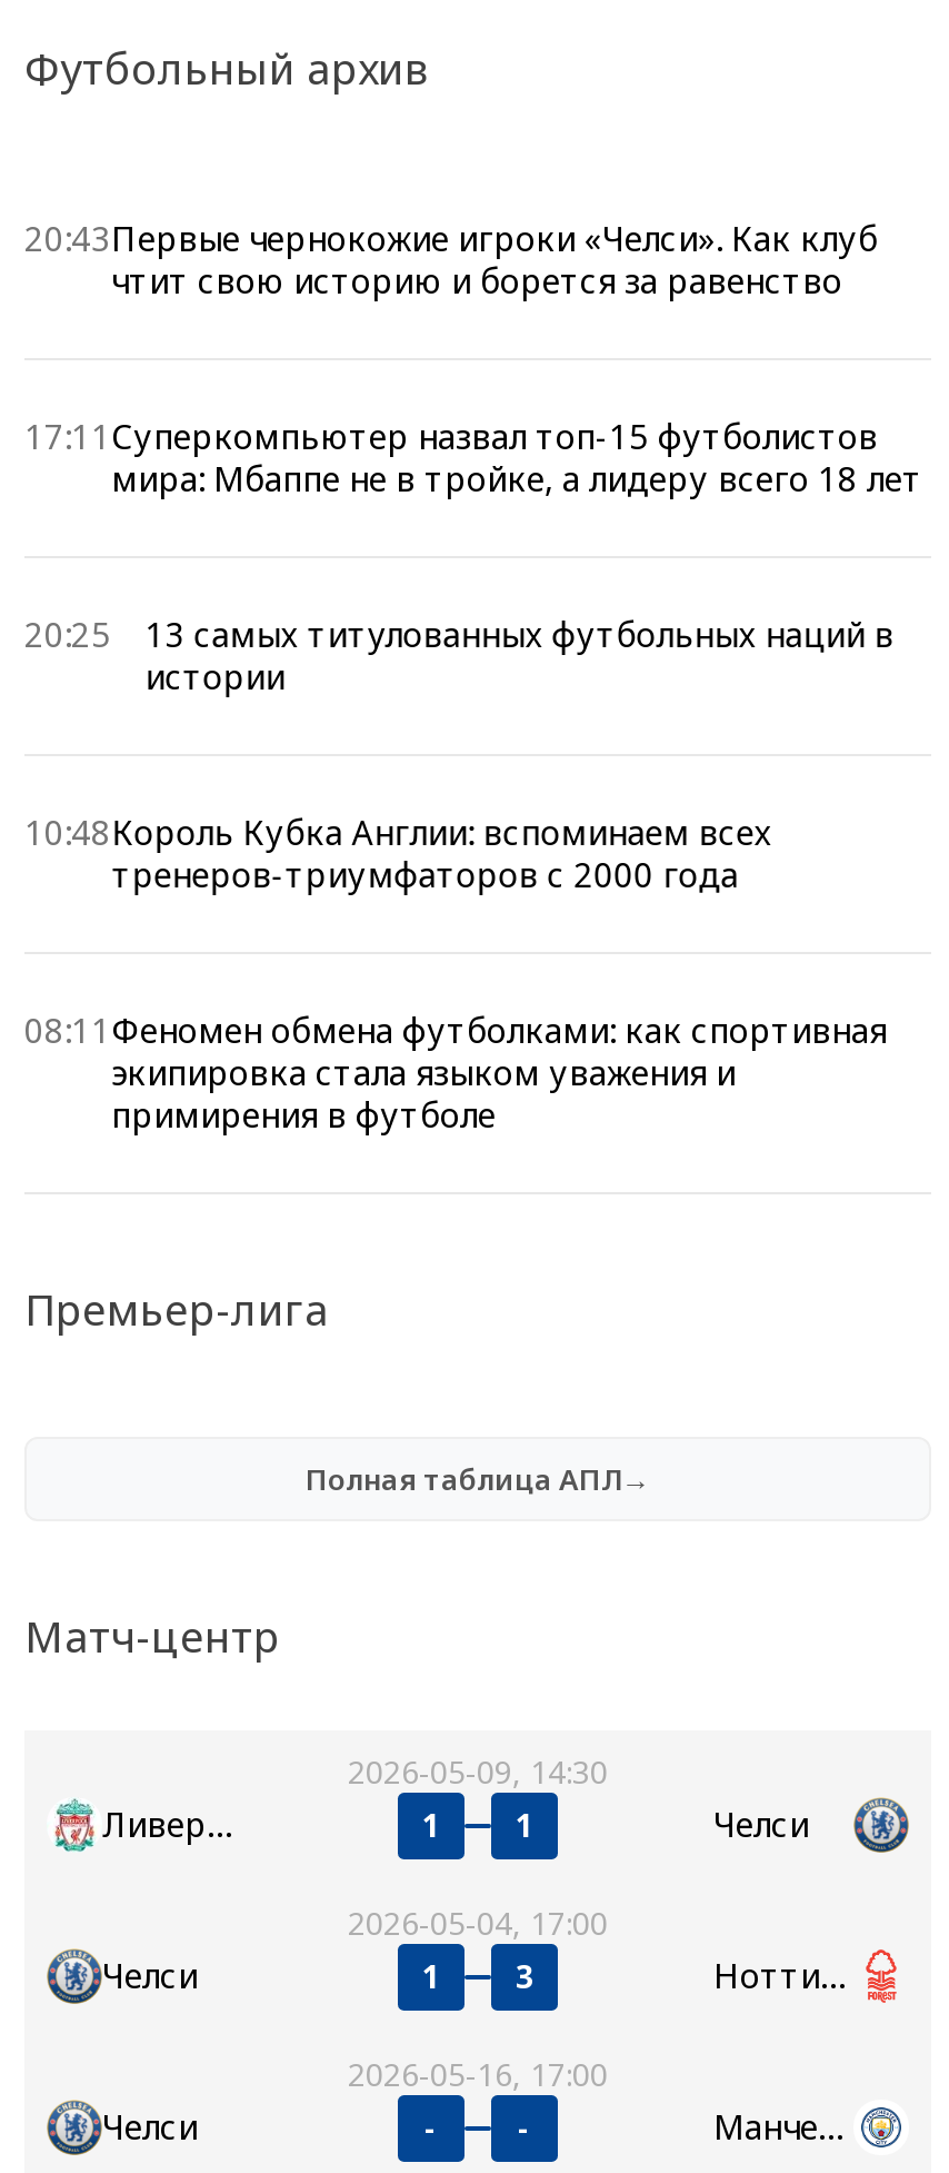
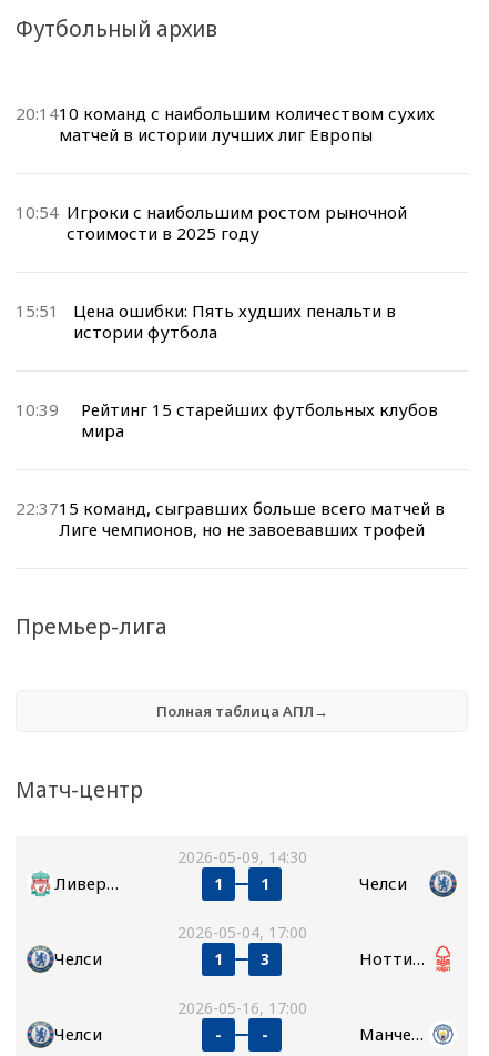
[24,215,878,302] 20:43Первые чернокожие игроки «Челси». Как клуб | чтит свою историю и борется за равенство -> [16,102,435,145] 20:1410 команд с наибольшим количеством сухих | матчей в истории лучших лиг Европы
[24,413,922,500] 17:11 Суперкомпьютер назвал топ-15 футболистов | мира: Мбаппе не в тройке, а лидеру всего 18 лет -> [16,200,407,244] 10:54 Игроки с наибольшим ростом рыночной | стоимости в 2025 году
[24,611,894,698] 20:25 | 13 самых титулованных футбольных наций в | истории -> [16,299,396,342] 15:51 | Цена ошибки: Пять худших пенальти в | истории футбола
[24,809,772,896] 10:48Король Кубка Англии: вспоминаем всех | тренеров-триумфаторов с 2000 года -> [16,398,438,441] 10:39 | Рейтинг 15 старейших футбольных клубов | мира
[24,1007,887,1136] 08:11 Феномен обмена футболками: как спортивная | экипировка стала языком уважения и | примирения в футболе -> [16,497,445,540] 22:3715 команд, сыгравших больше всего матчей в | Лиге чемпионов, но не завоевавших трофей

